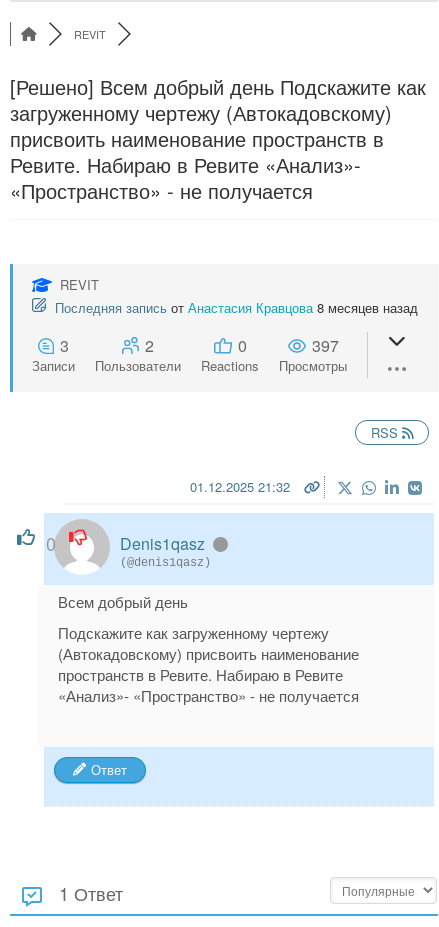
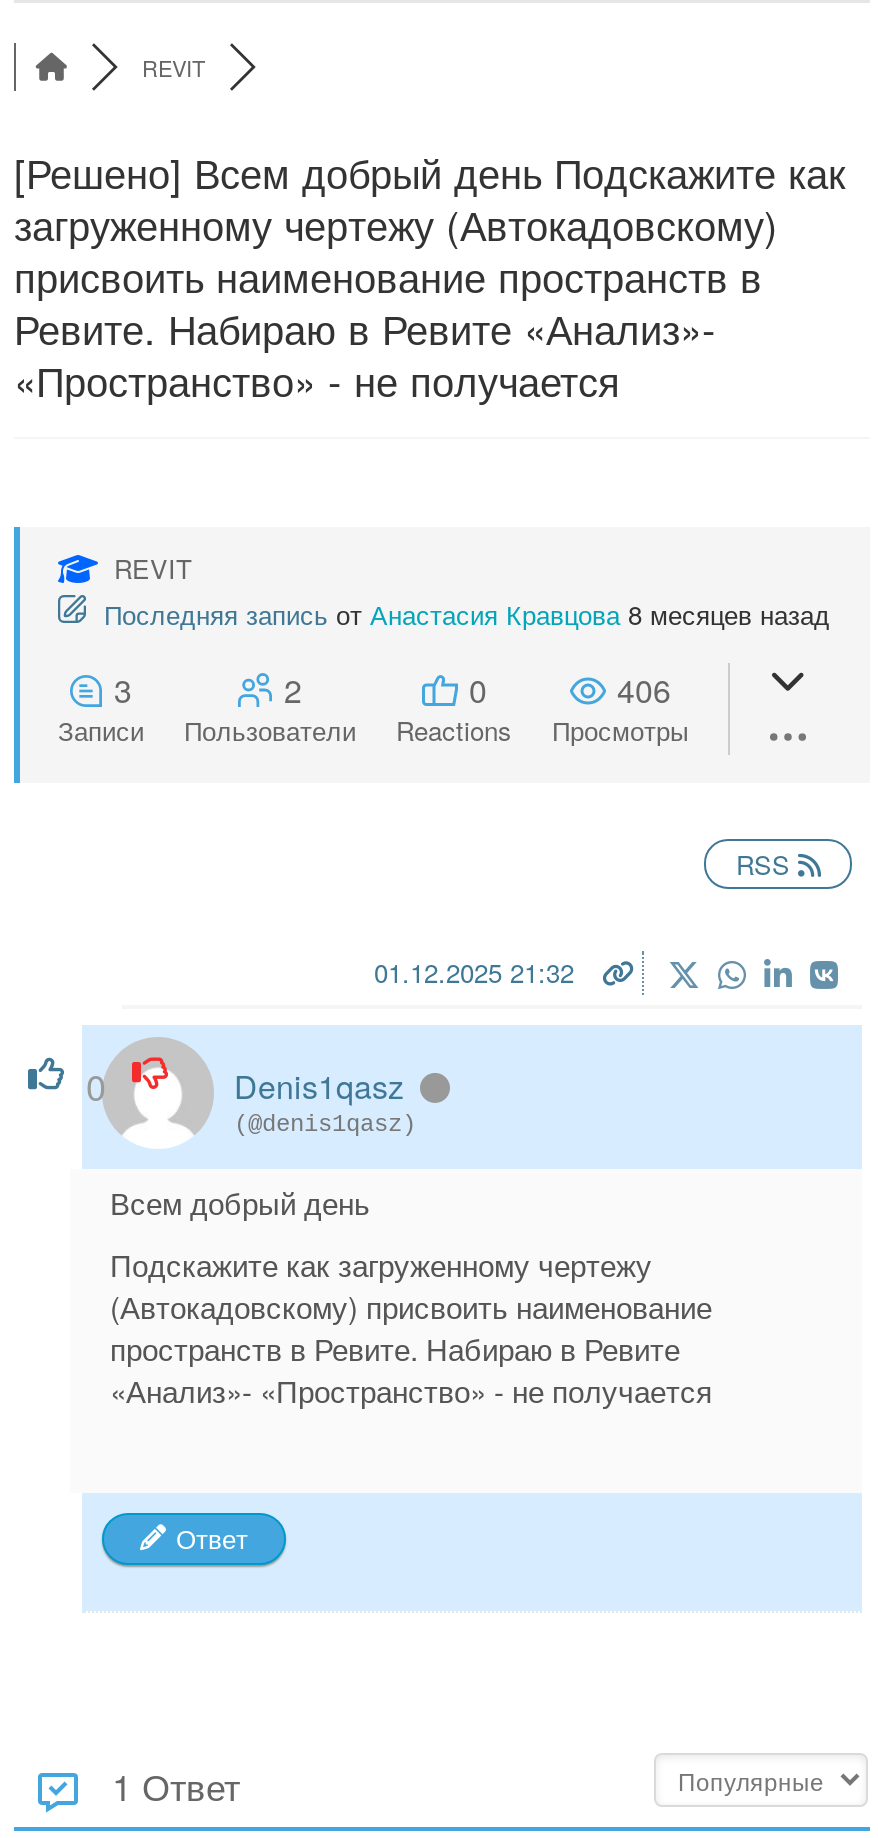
[311,334,338,357] 397 -> [617,667,671,713] 406

